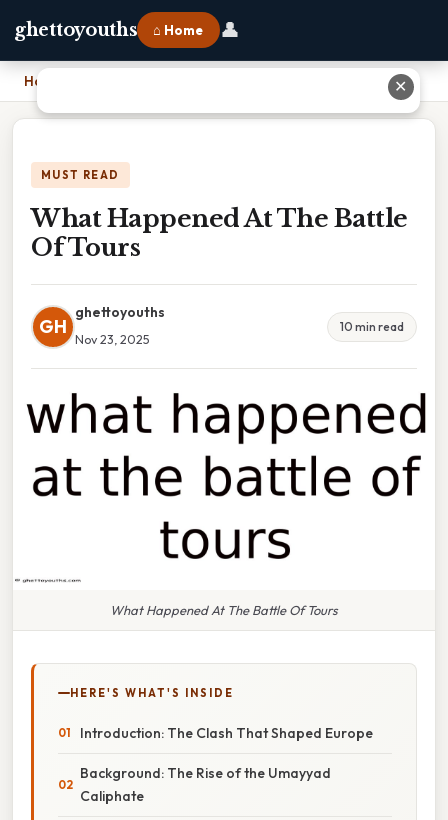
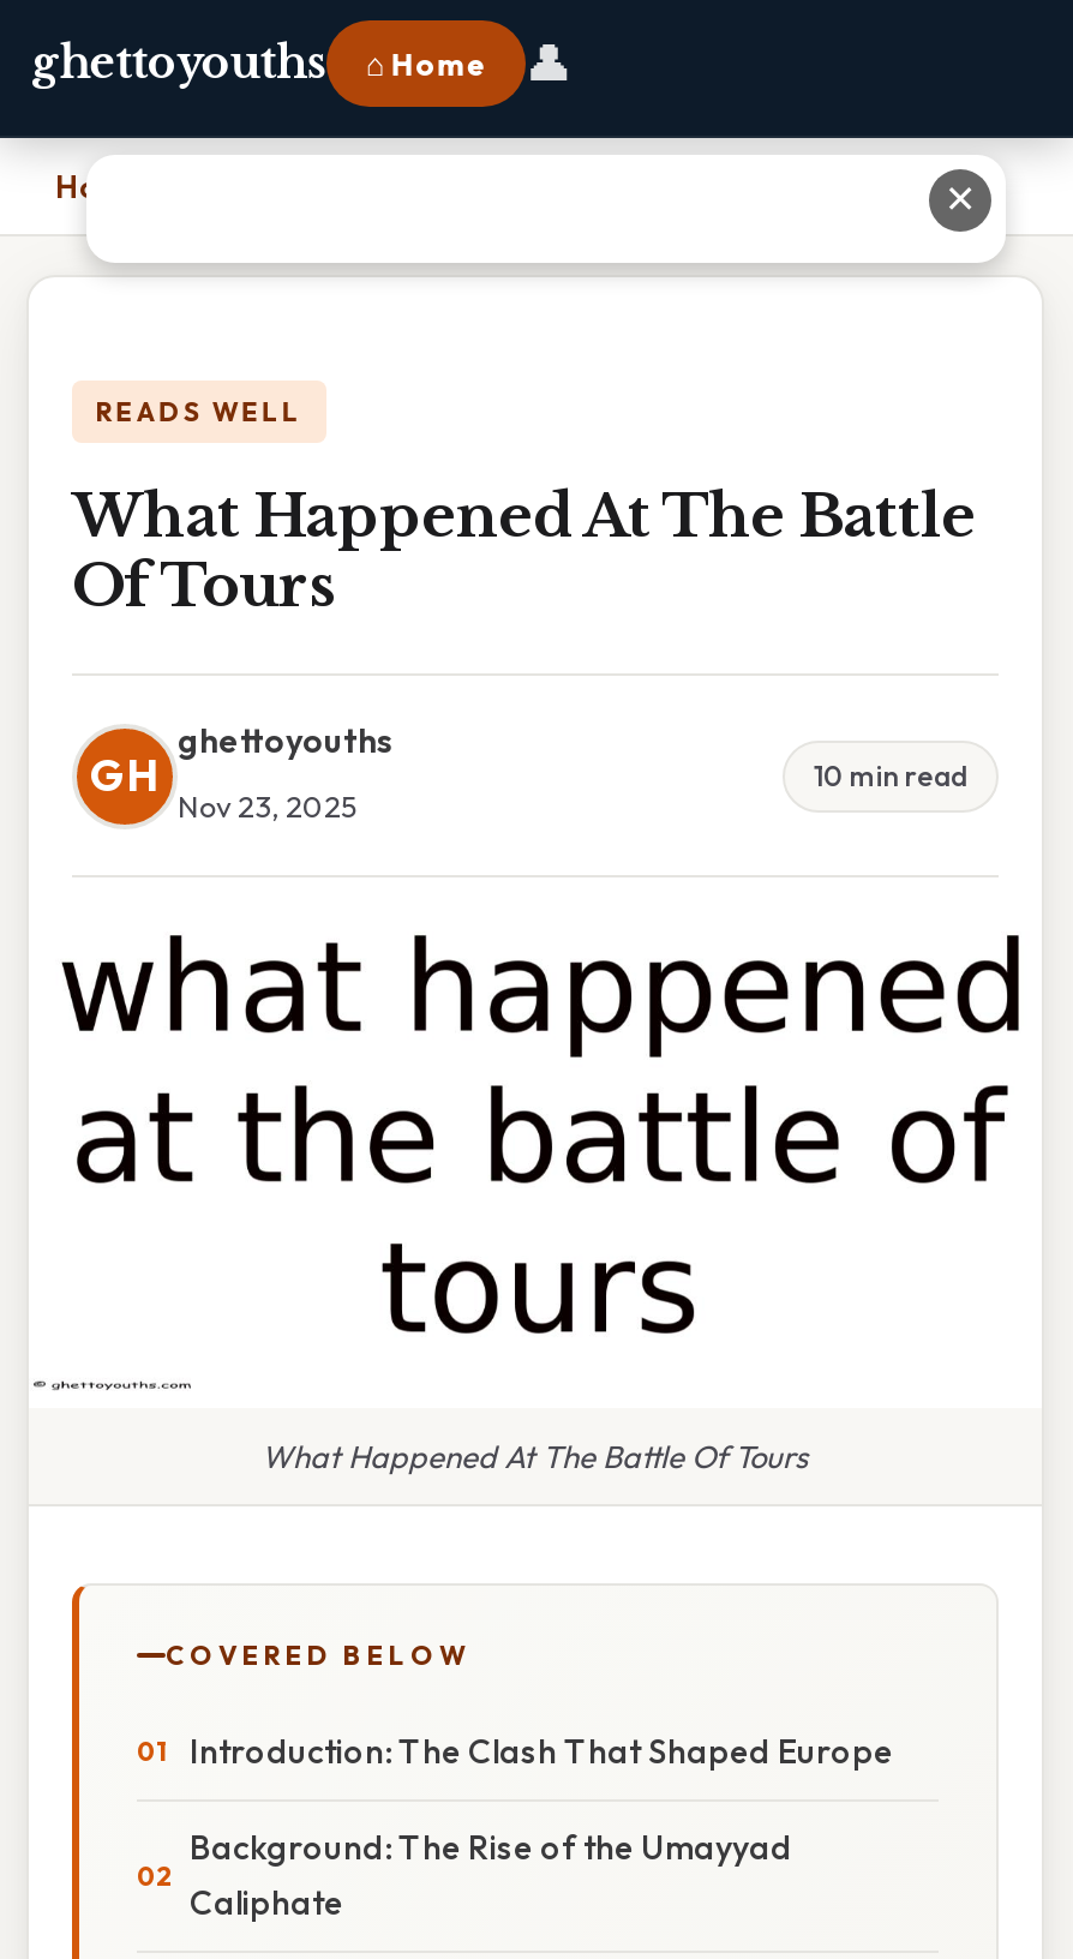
[41,168,120,182] MUST READ -> [96,395,302,429] READS WELL
[70,686,234,700] HERE'S WHAT'S INSIDE -> [166,1638,470,1672] COVERED BELOW

